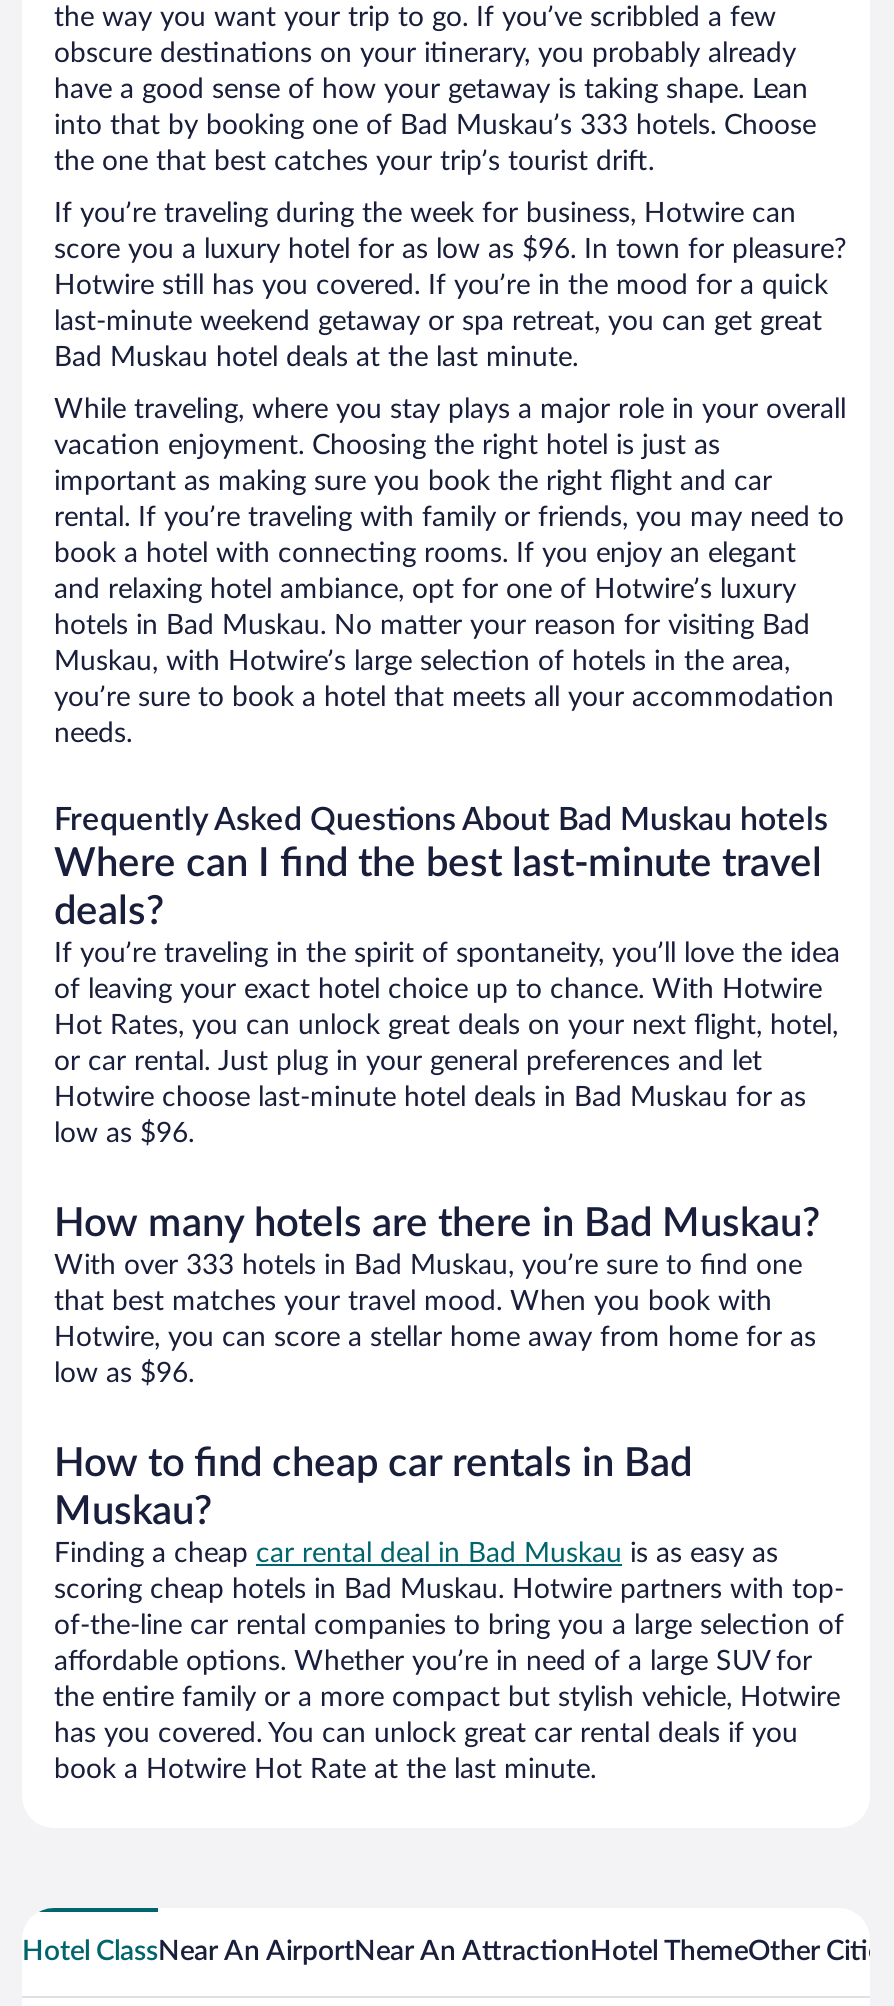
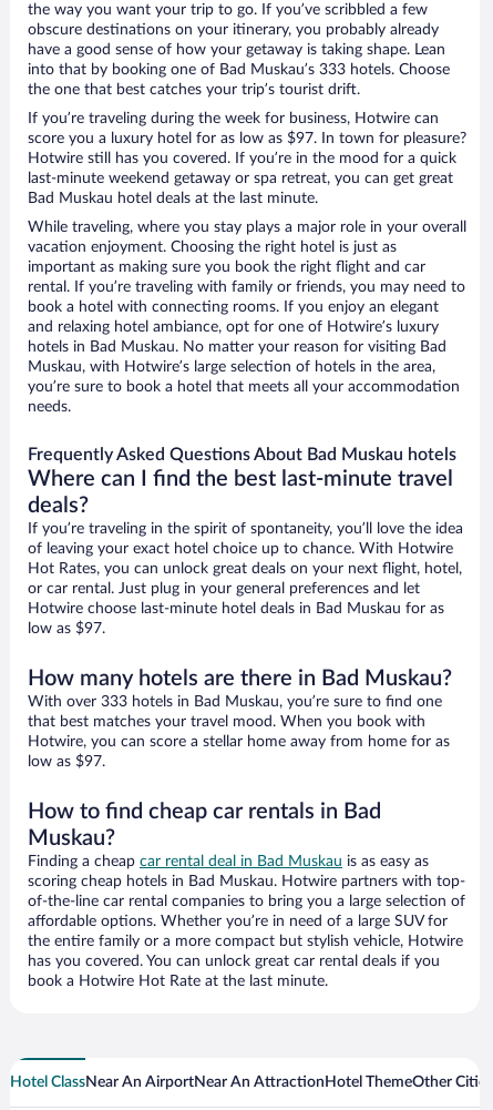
[54,236,846,264] score you a luxury hotel for as low as $96. In town for pleasure? -> [28,131,466,147] score you a luxury hotel for as low as $97. In town for pleasure?
[54,1120,194,1148] low as $96. -> [28,621,105,637] low as $97.
[54,1360,194,1388] low as $96. -> [28,754,105,770] low as $97.

